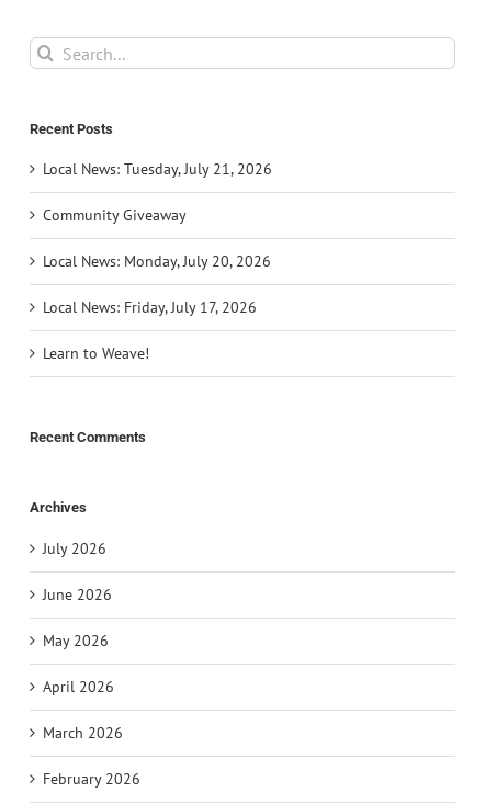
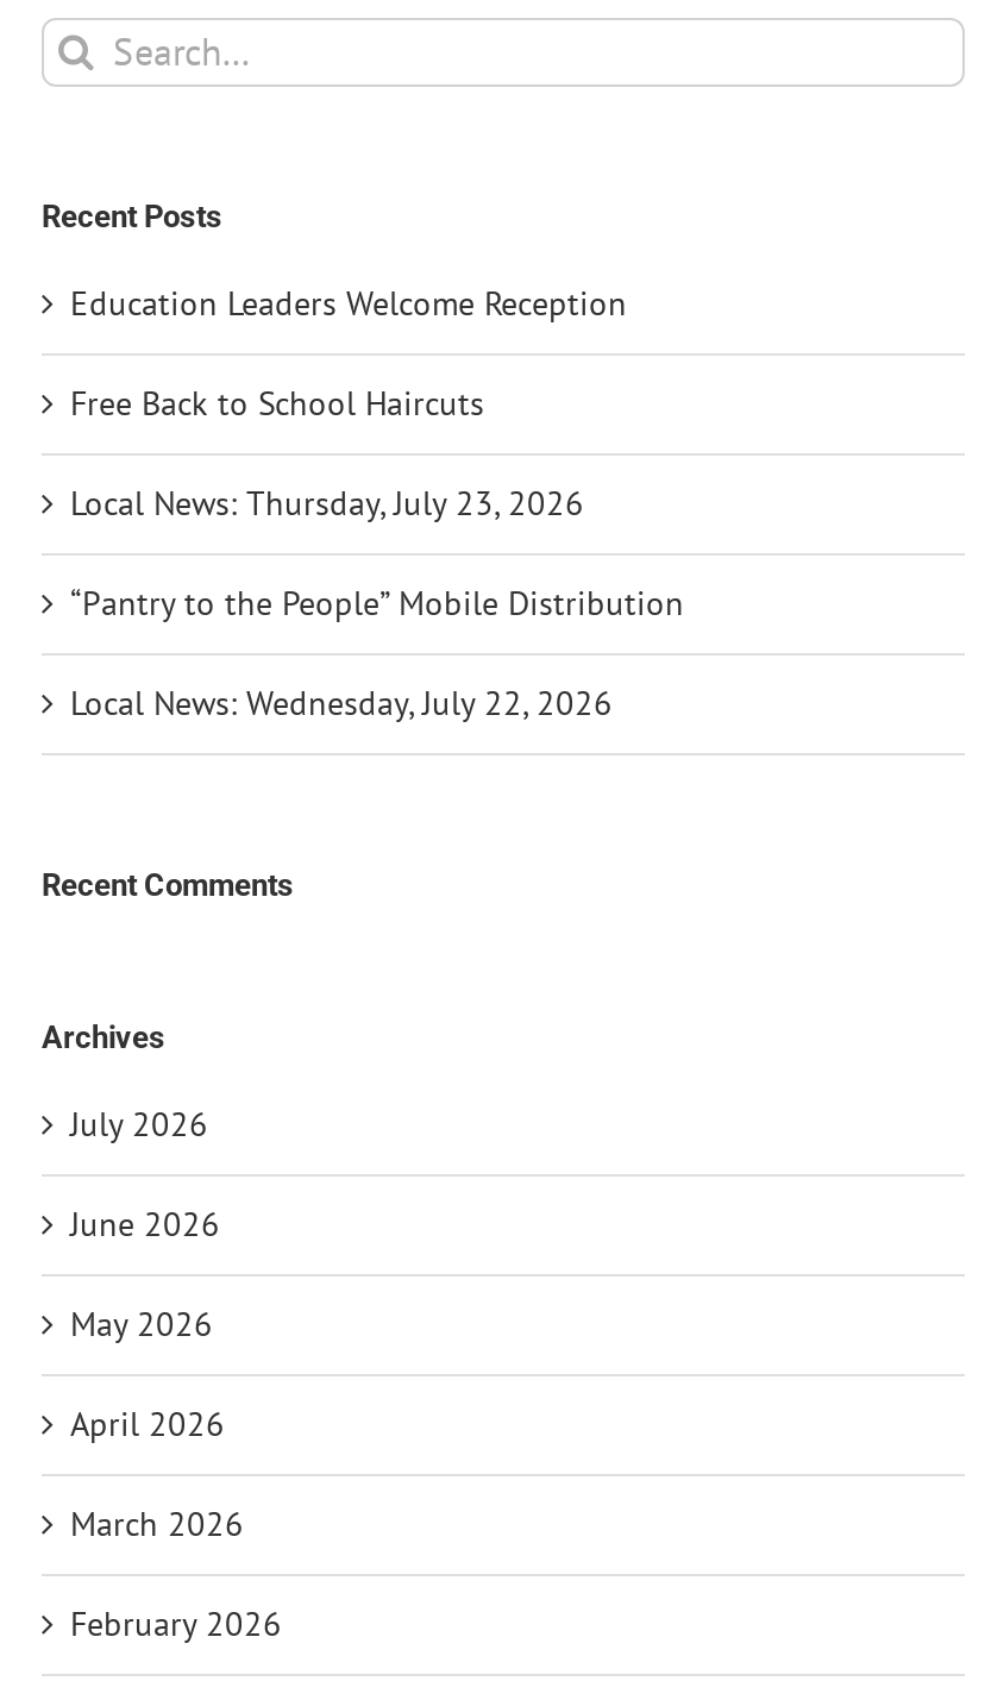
[43,159,272,179] Local News: Tuesday, July 21, 2026 -> [70,283,627,325] Education Leaders Welcome Reception
[43,205,187,225] Community Giveaway -> [70,383,484,425] Free Back to School Haircuts
[43,252,271,271] Local News: Monday, July 20, 2026 -> [70,483,584,525] Local News: Thursday, July 23, 2026
[43,298,257,317] Local News: Friday, July 17, 2026 -> [70,582,684,625] “Pantry to the People” Mobile Distribution
[43,344,149,363] Learn to Weave! -> [70,682,613,725] Local News: Wednesday, July 22, 2026

